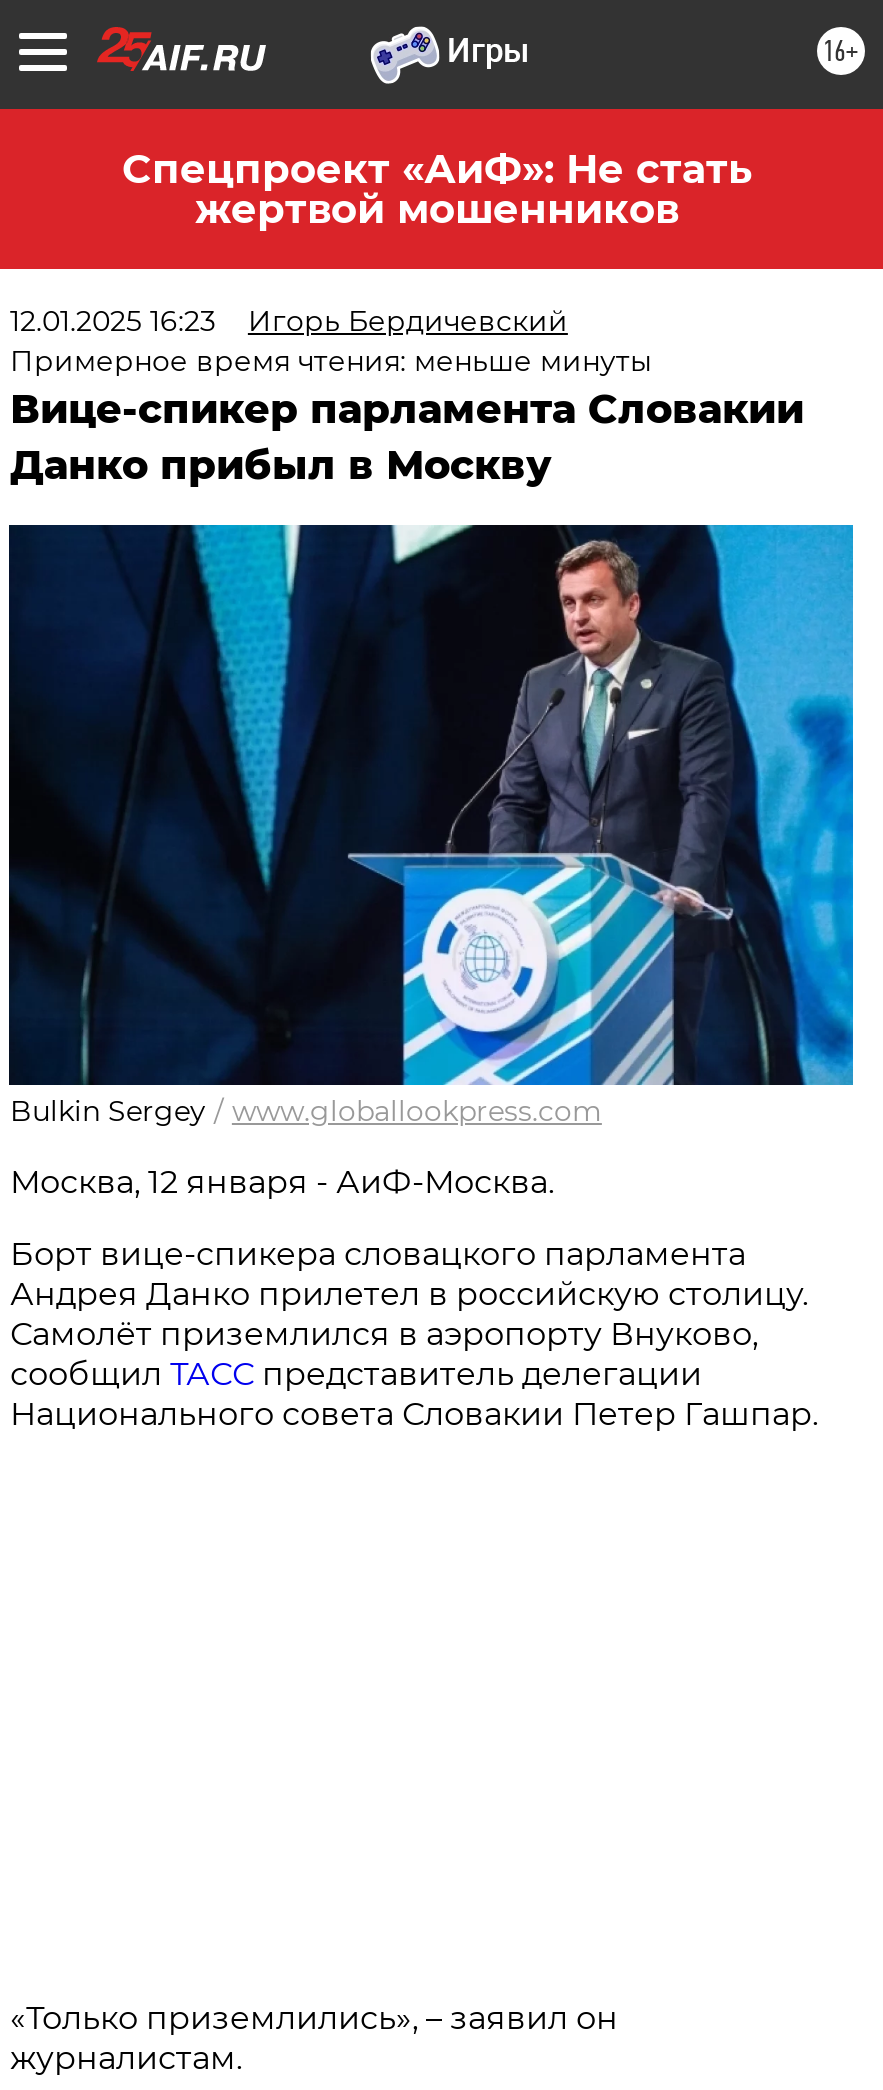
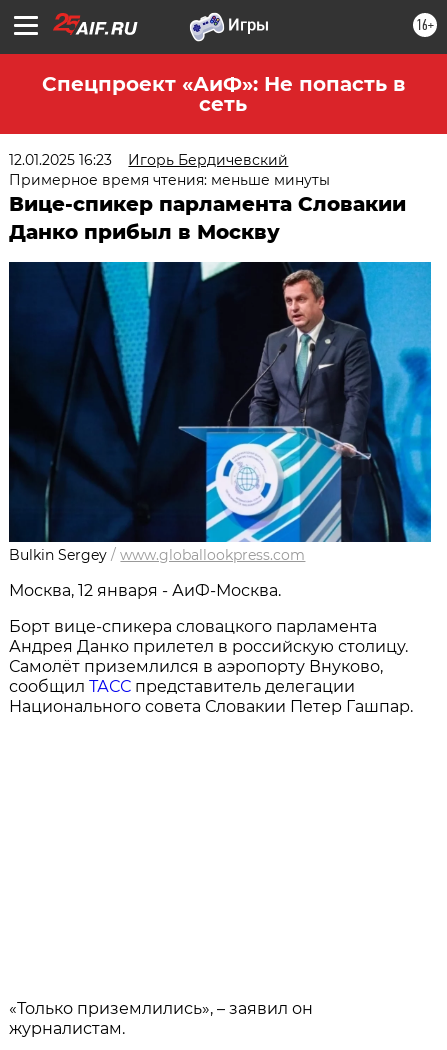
[122,145,752,233] Спецпроект «АиФ»: Не стать | жертвой мошенников -> [41,72,404,116] Спецпроект «АиФ»: Не попасть в | сеть

